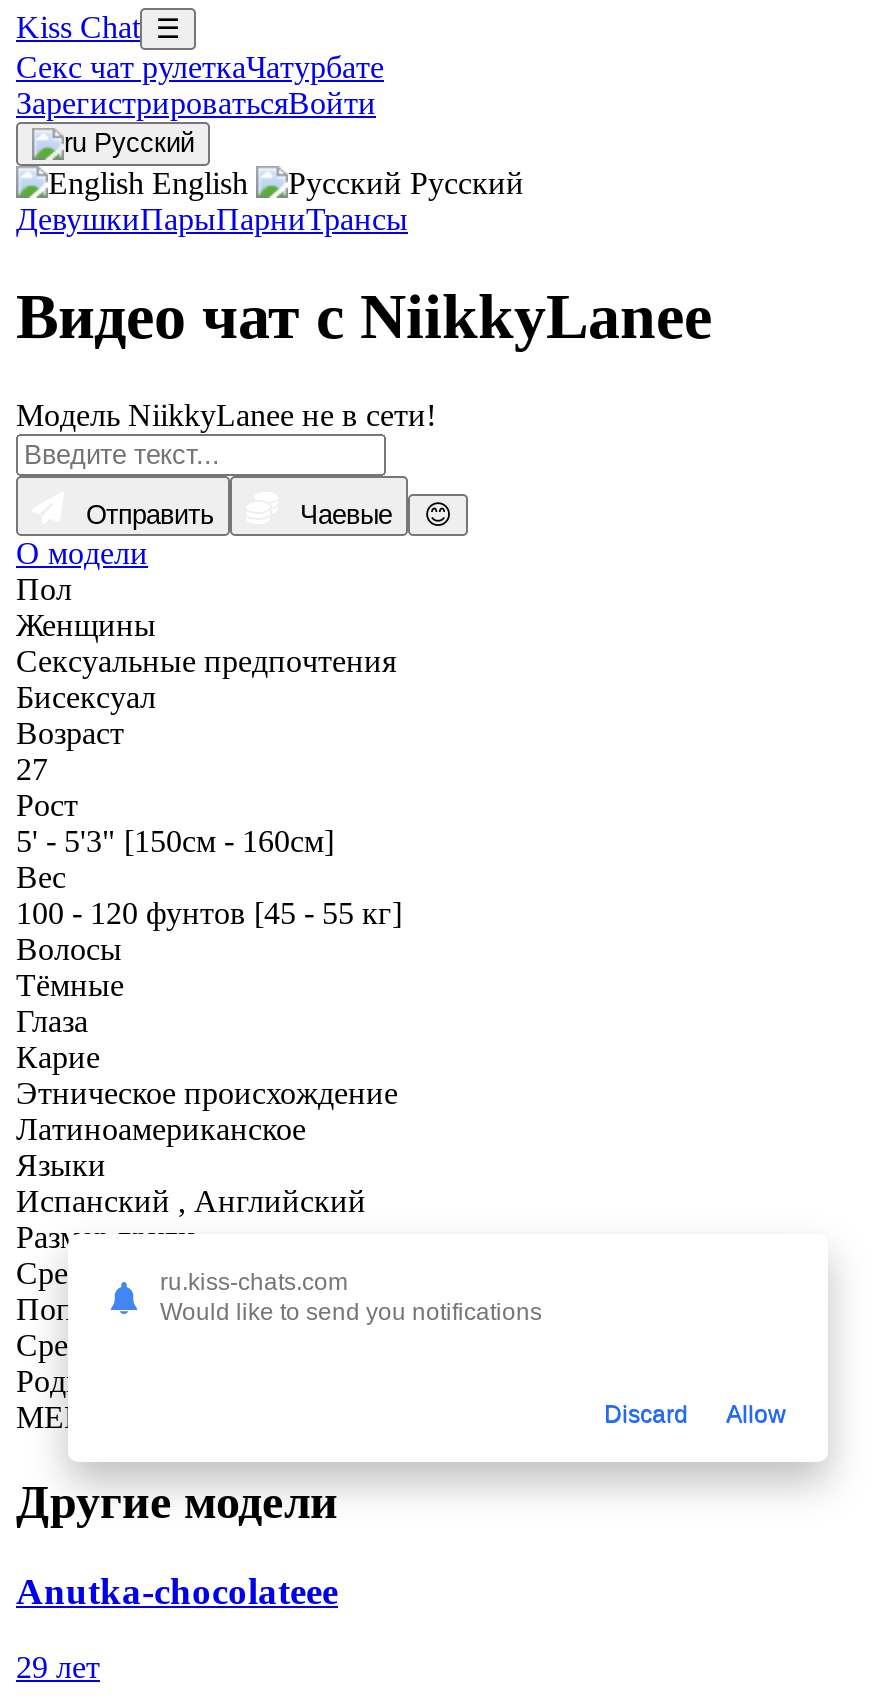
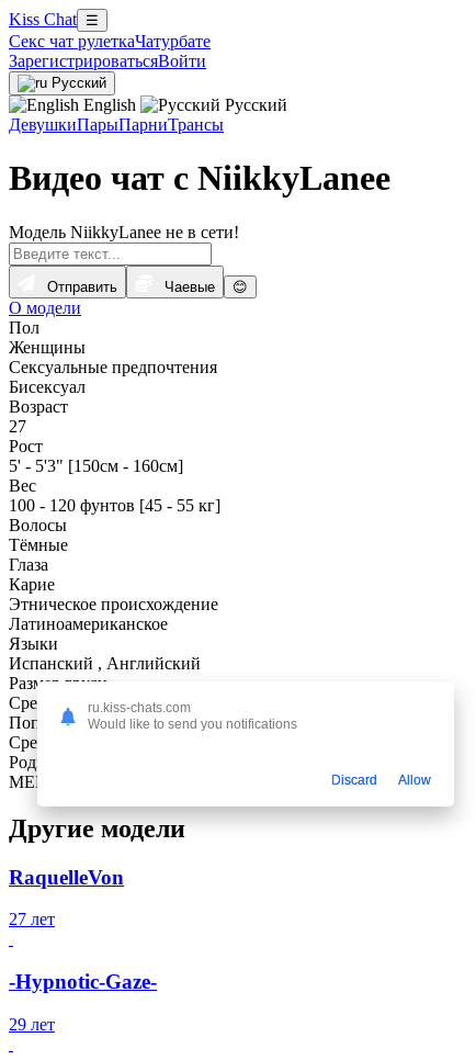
[16,1569,338,1611] Anutka-chocolateee -> [9,865,157,993] RaquelleVon | 27 лет | -Hypnotic-Gaze-

